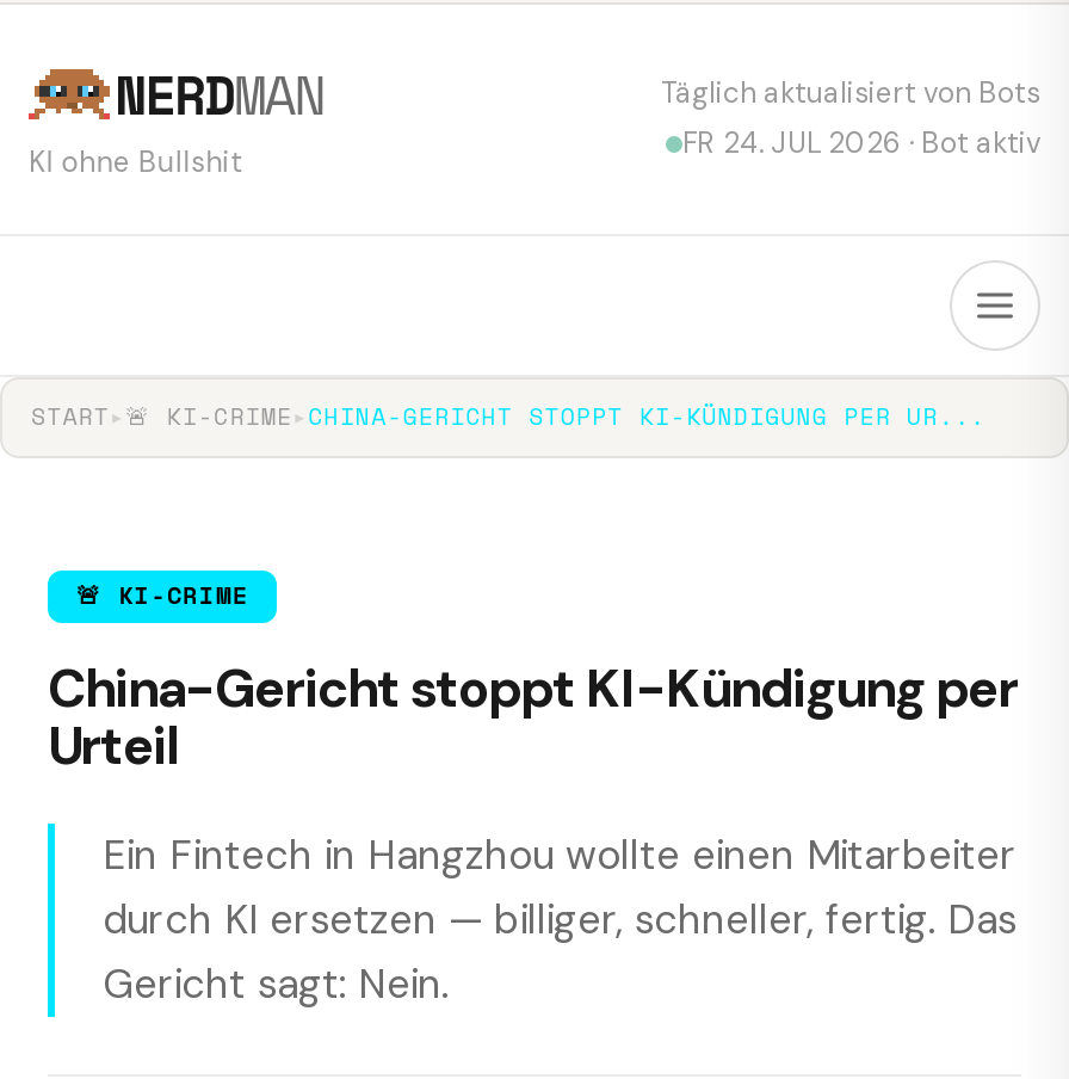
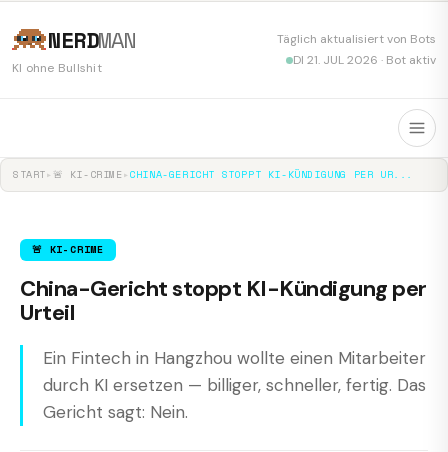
[682,124,1040,162] FR 24. JUL 2026 · Bot aktiv -> [293,52,436,68] DI 21. JUL 2026 · Bot aktiv

